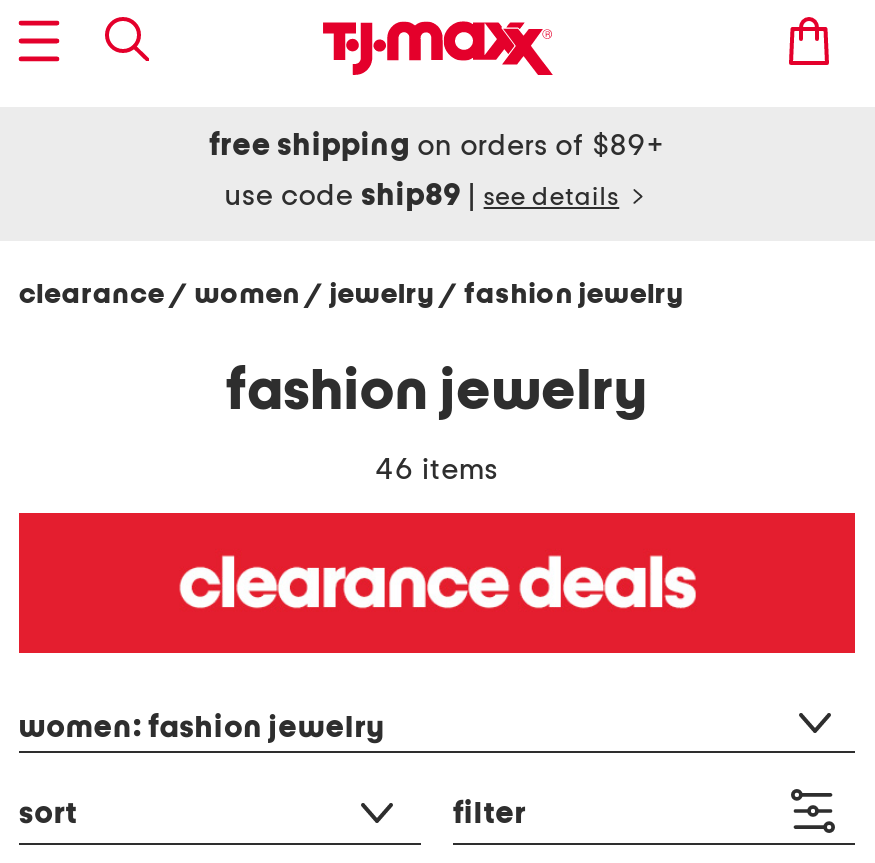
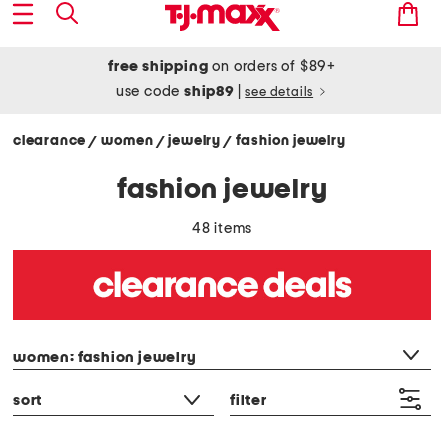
[376,455,498,485] 46 items -> [192,221,252,236] 48 items

